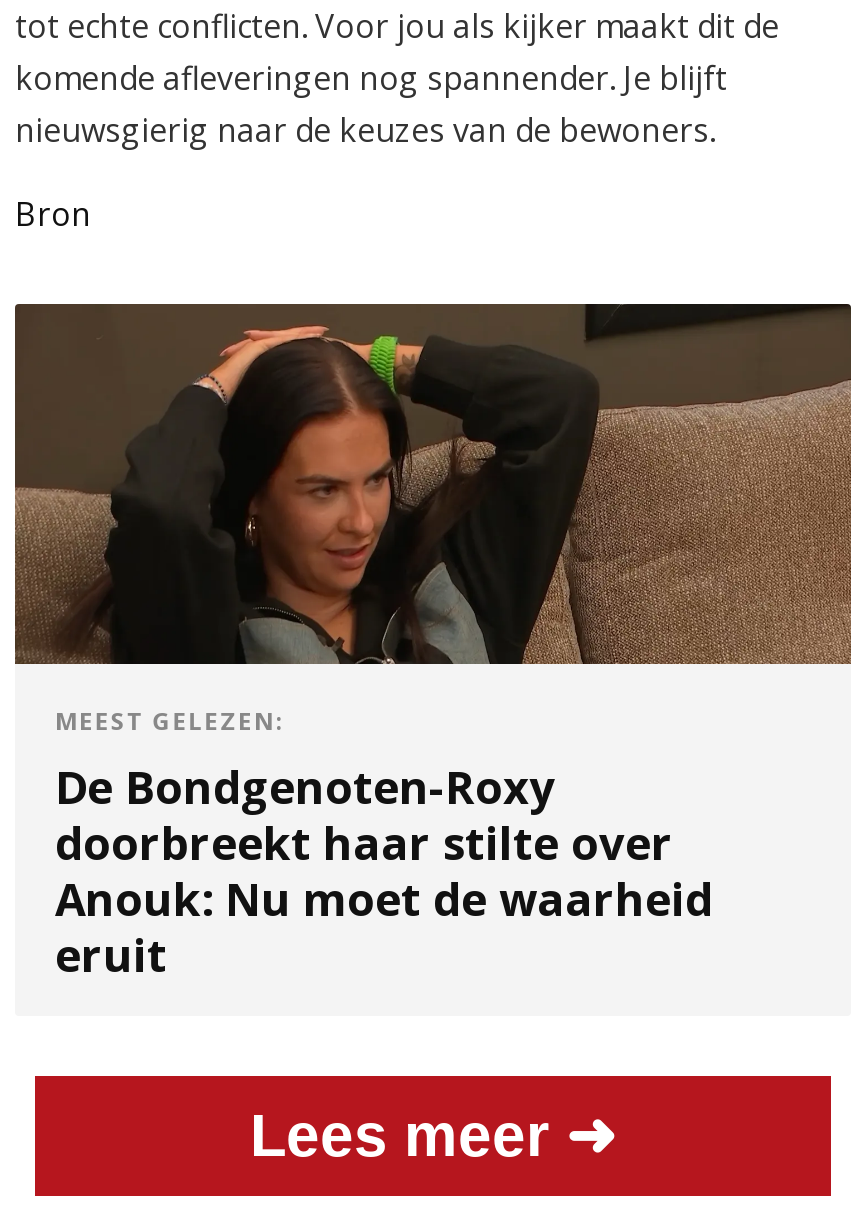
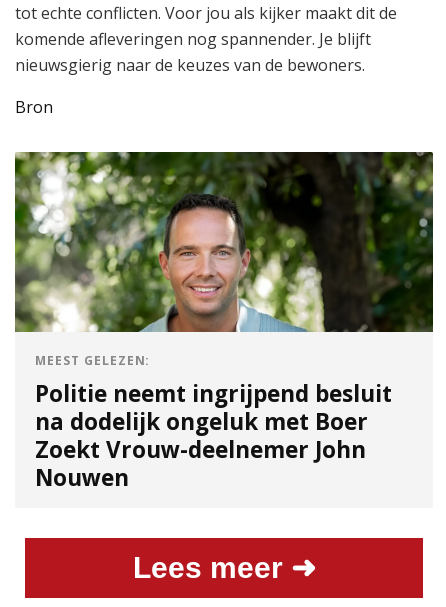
[15,302,853,666] [image] -> [15,151,434,333] [image]
[55,756,713,986] De Bondgenoten-Roxy | doorbreekt haar stilte over | Anouk: Nu moet de waarheid | eruit -> [35,378,392,493] Politie neemt ingrijpend besluit | na dodelijk ongeluk met Boer | Zoekt Vrouw-deelnemer John | Nouwen

